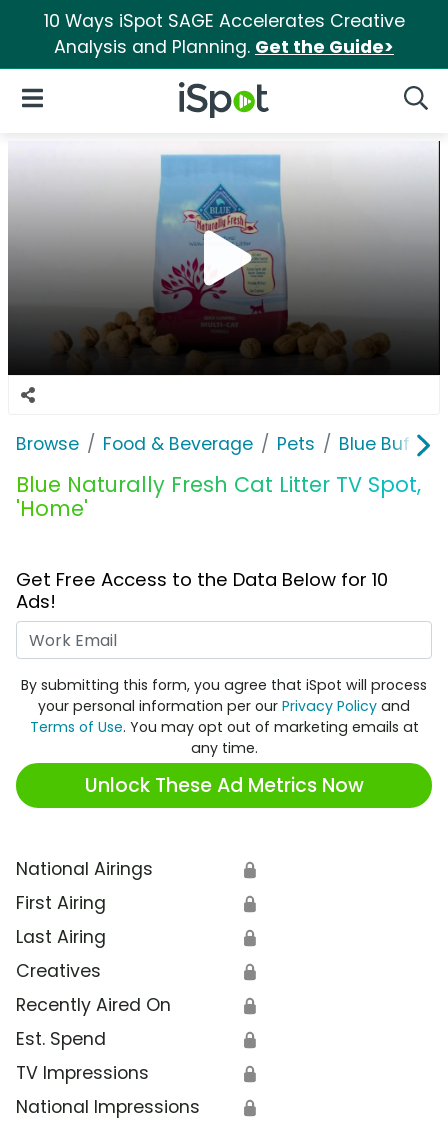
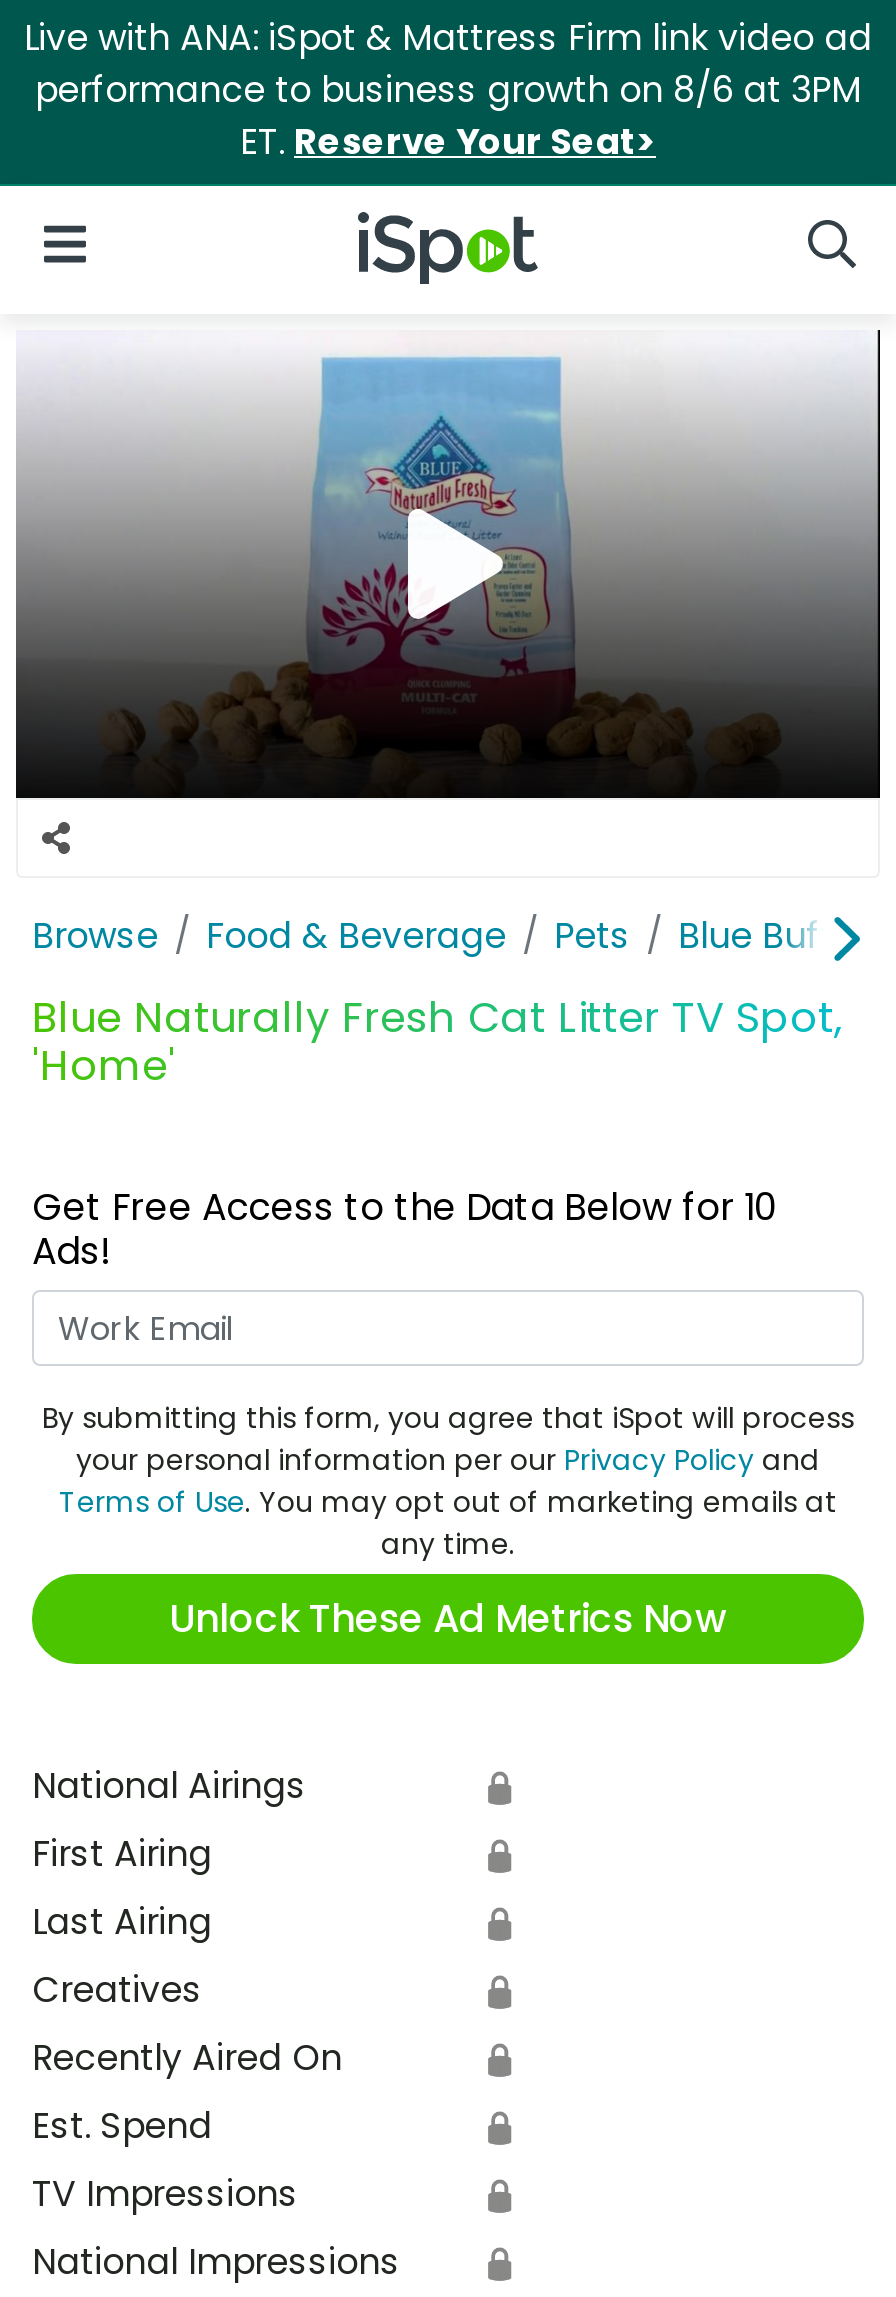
[43,9,404,59] 10 Ways iSpot SAGE Accelerates Creative | Analysis and Planning. Get the Guide> -> [24,14,872,166] Live with ANA: iSpot & Mattress Firm link video ad | performance to business growth on 8/6 at 3PM | ET. Reserve Your Seat>

